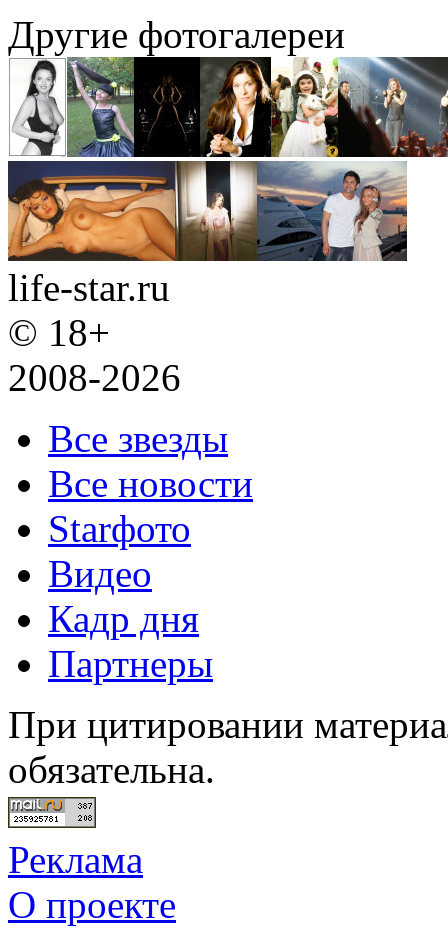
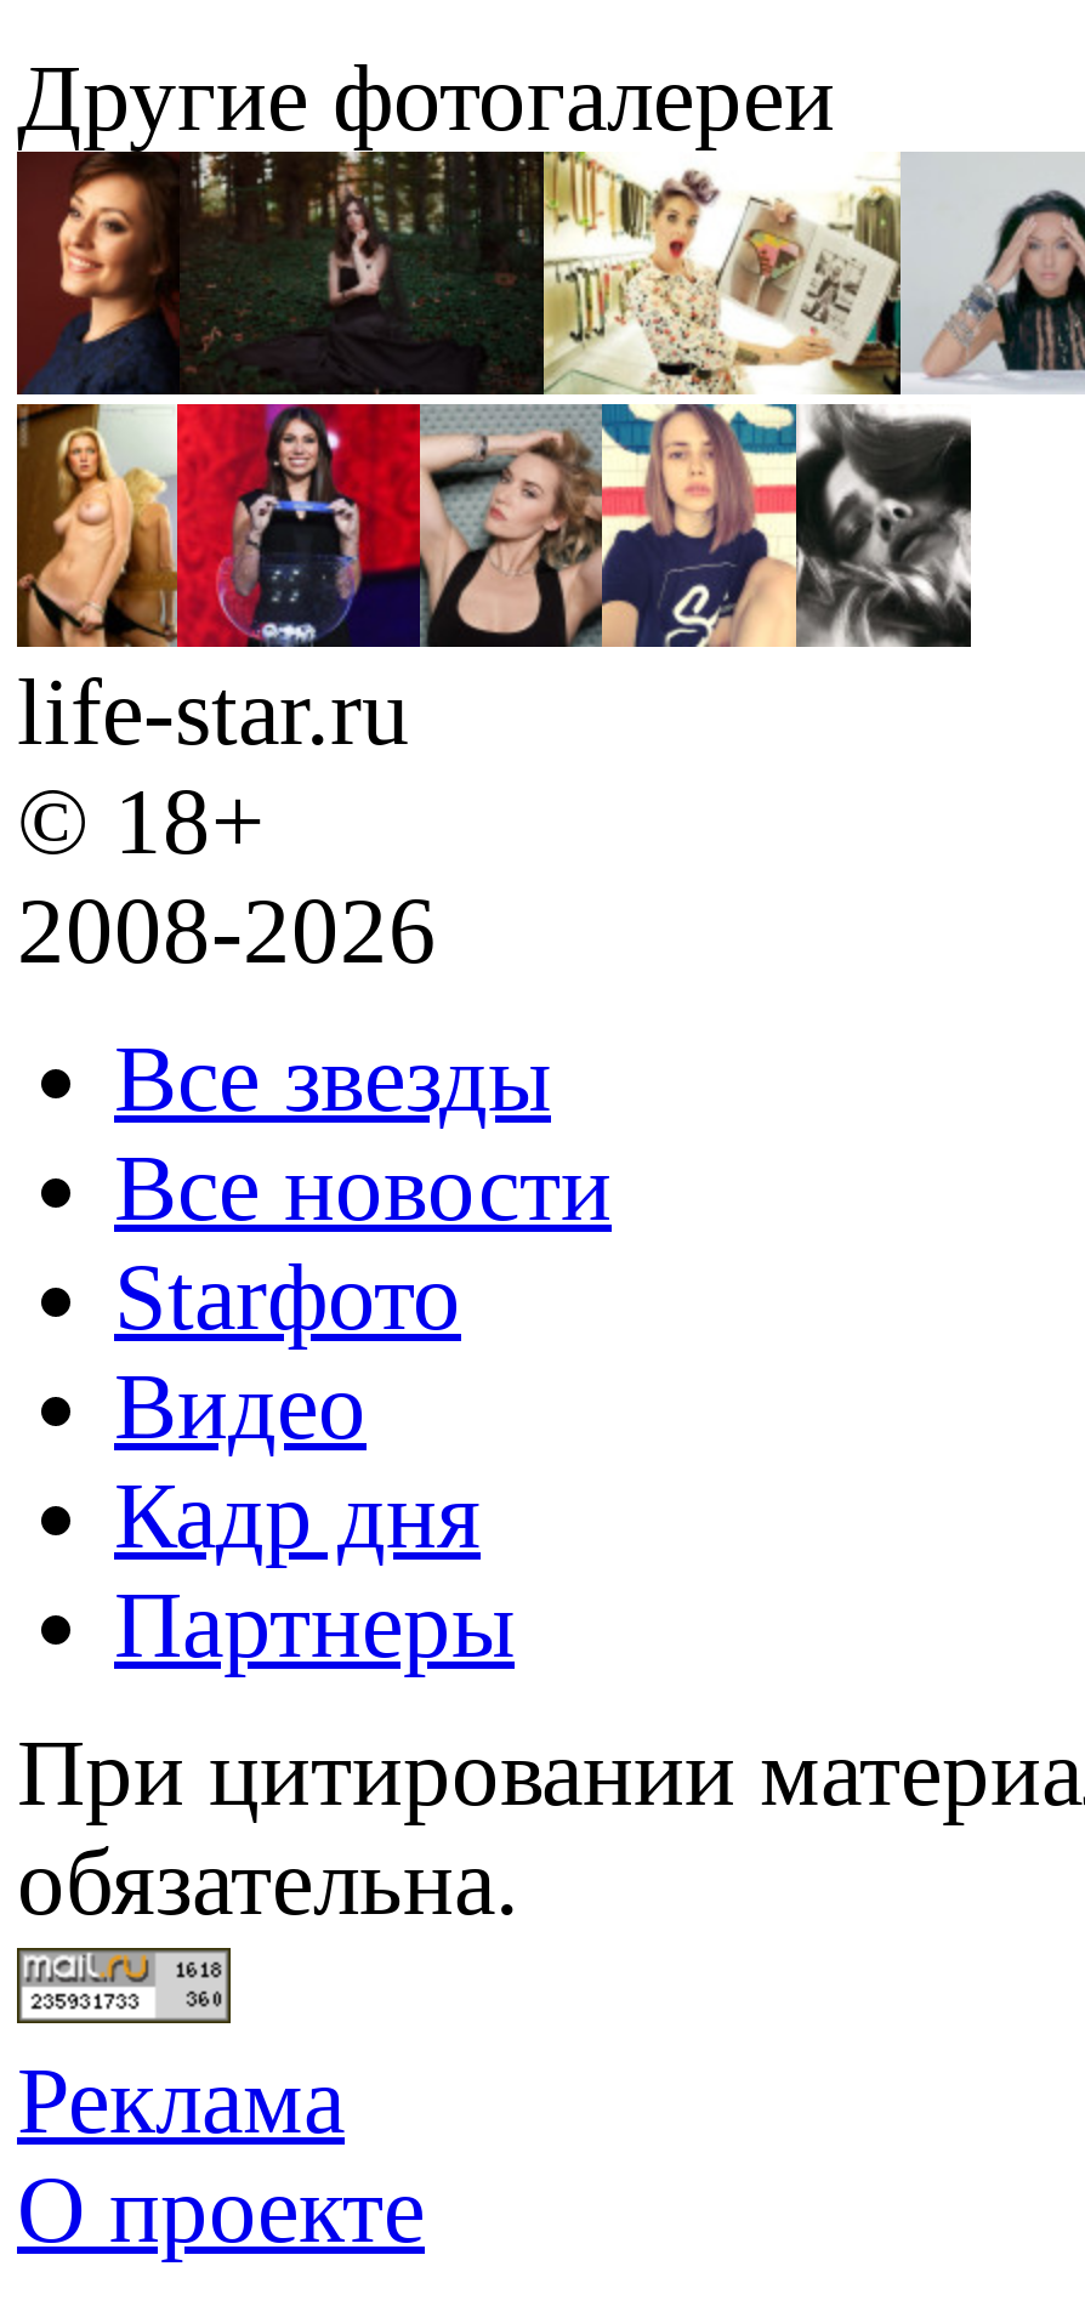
[7,56,445,262] [image] -> [15,152,1078,649] [image]

